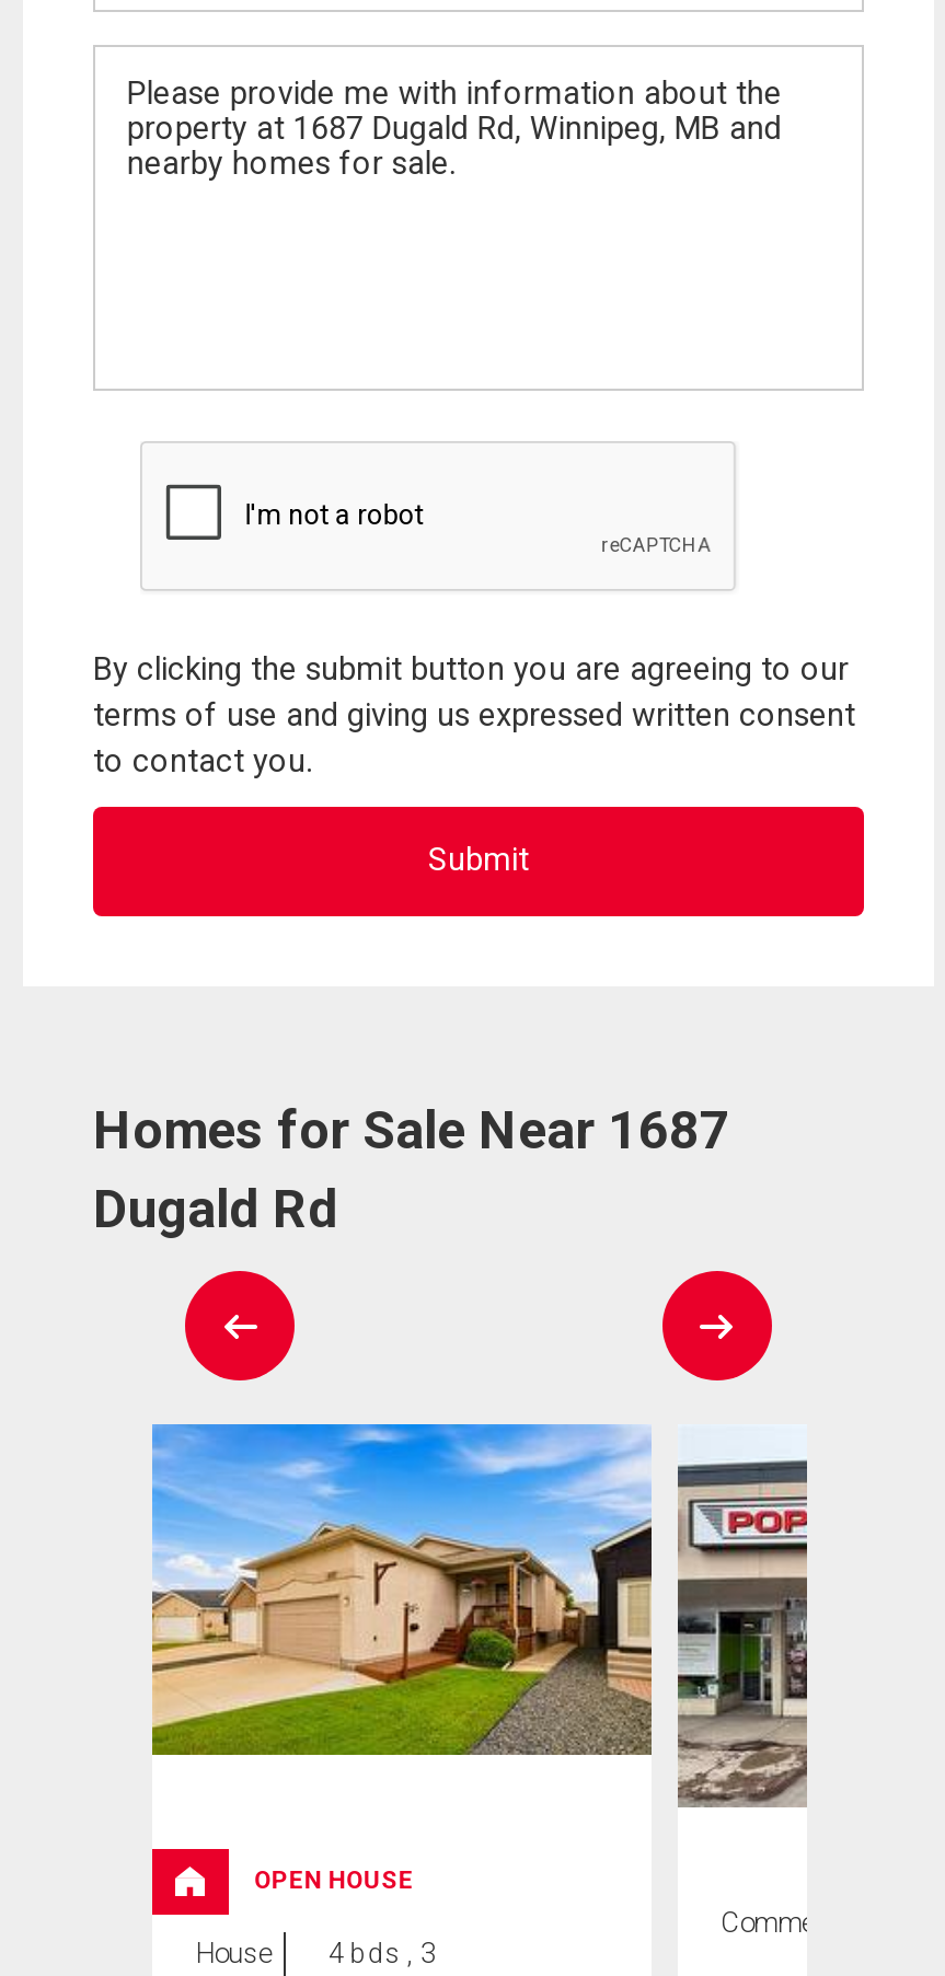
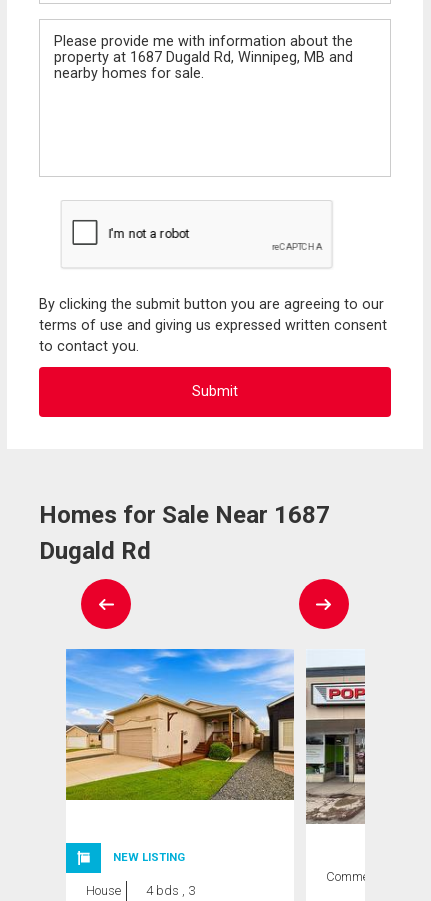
[150,1847,414,1917] [image] | OPEN HOUSE -> [65,842,185,874] [image] | NEW LISTING

